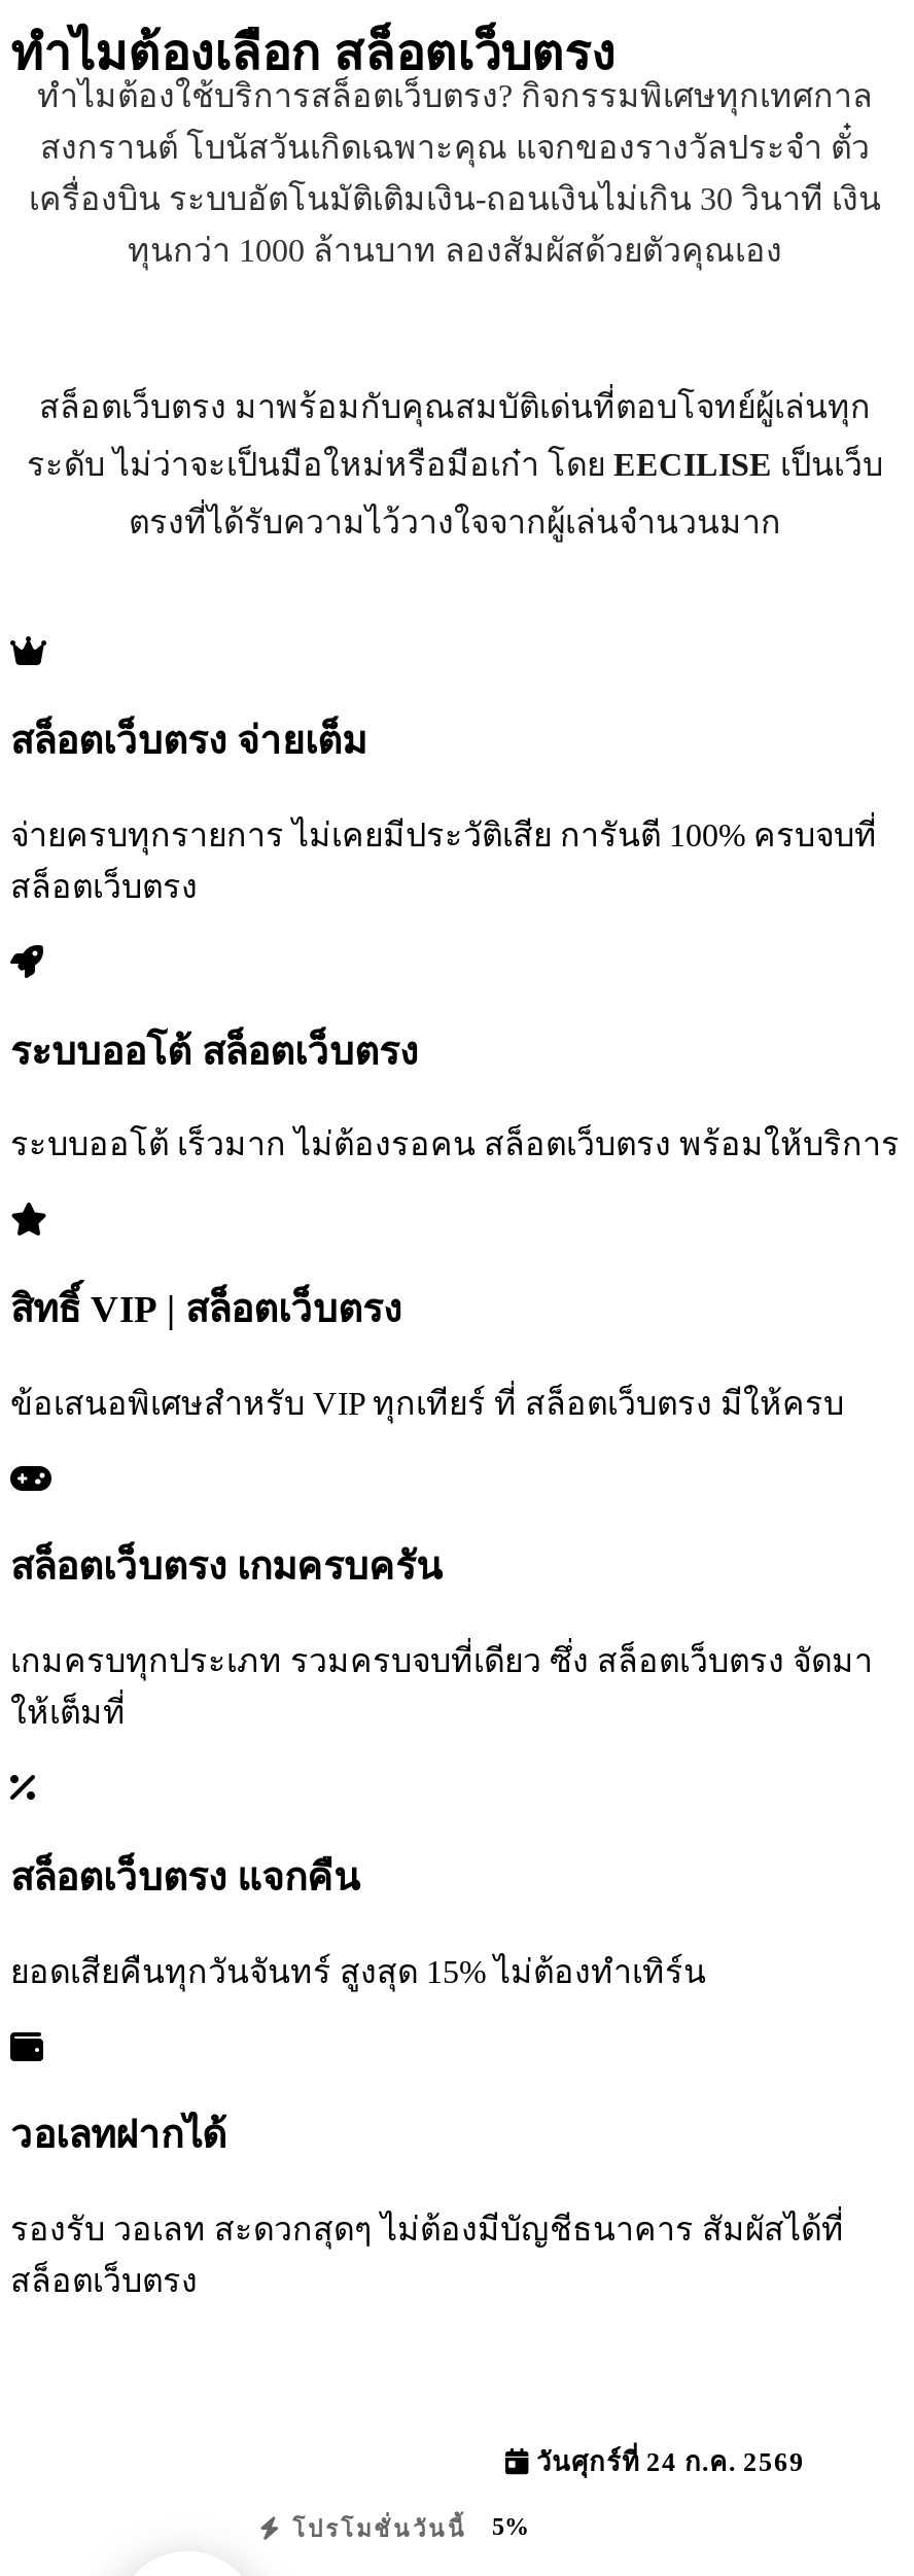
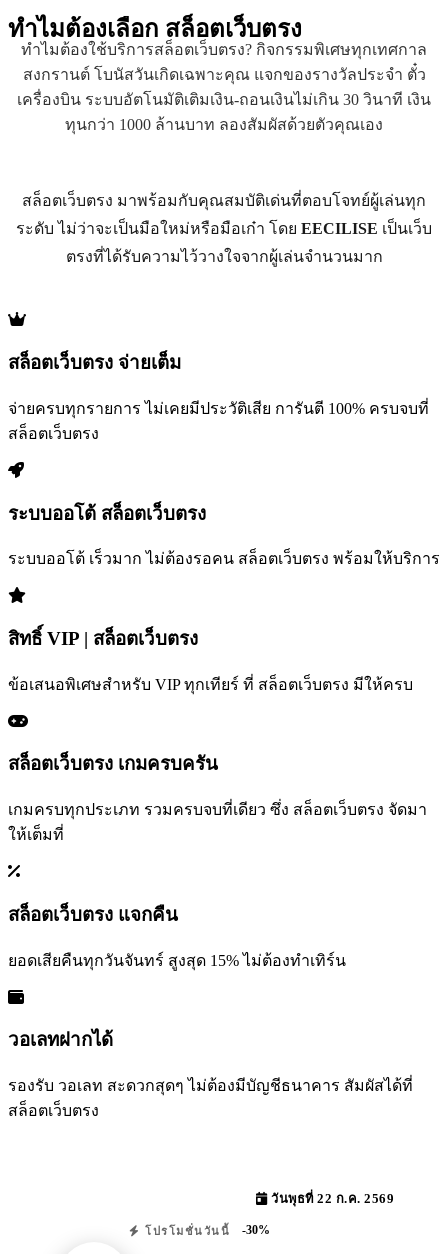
[529,2449,805,2477] วันศุกร์ที่ 24 ก.ค. 2569 -> [267,1192,394,1206] วันพุธที่ 22 ก.ค. 2569
[283,2512,529,2541] โปรโมชั่นวันนี้ 5% -> [140,1223,270,1237] โปรโมชั่นวันนี้ -30%

